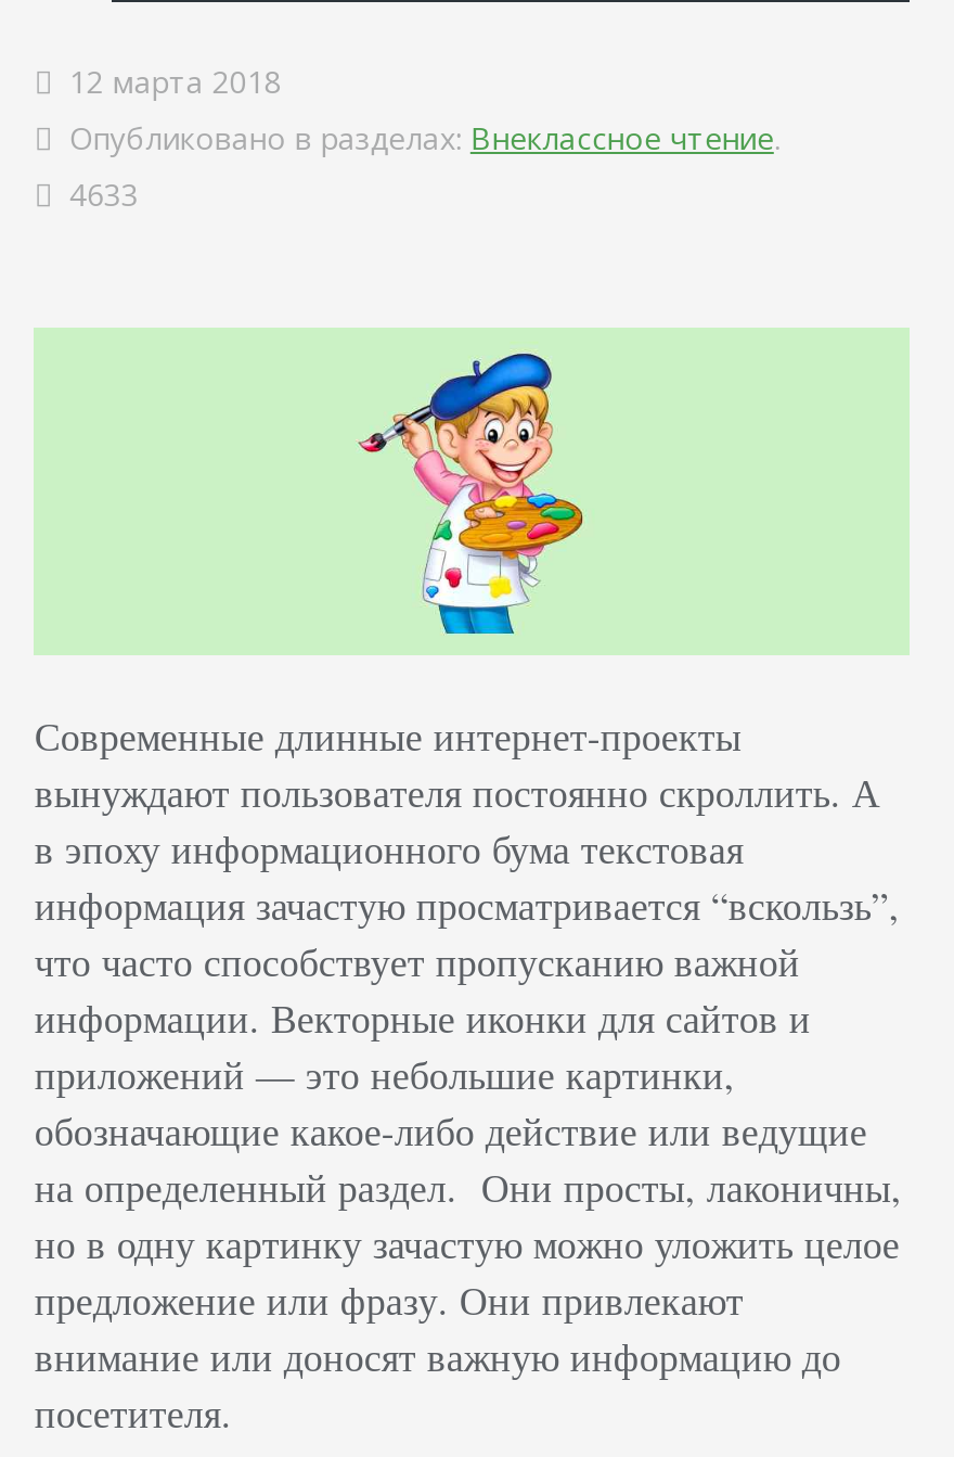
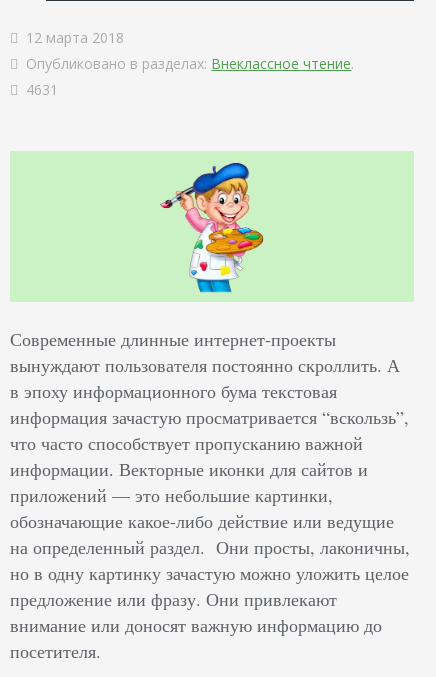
[60,174,139,215] 4633 -> [22,80,58,99] 4631

